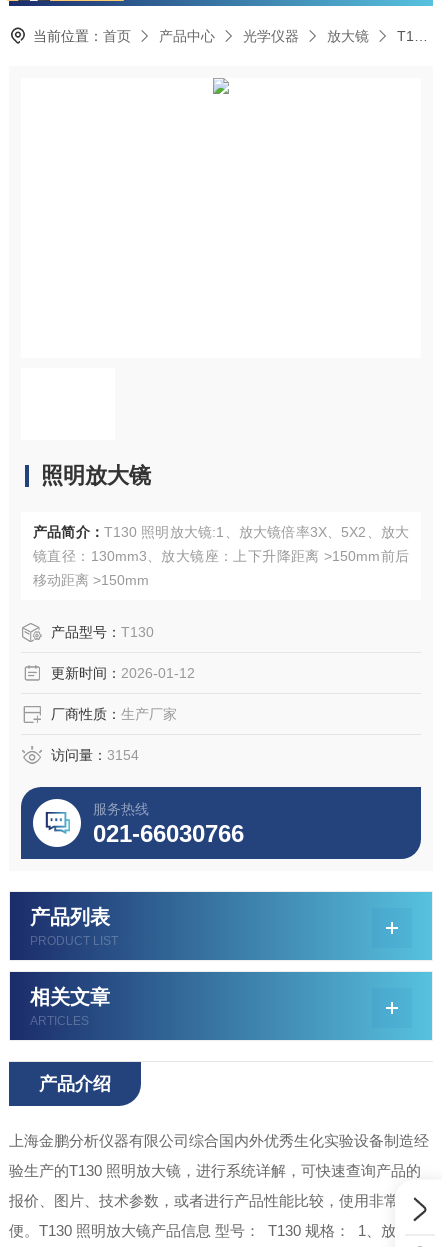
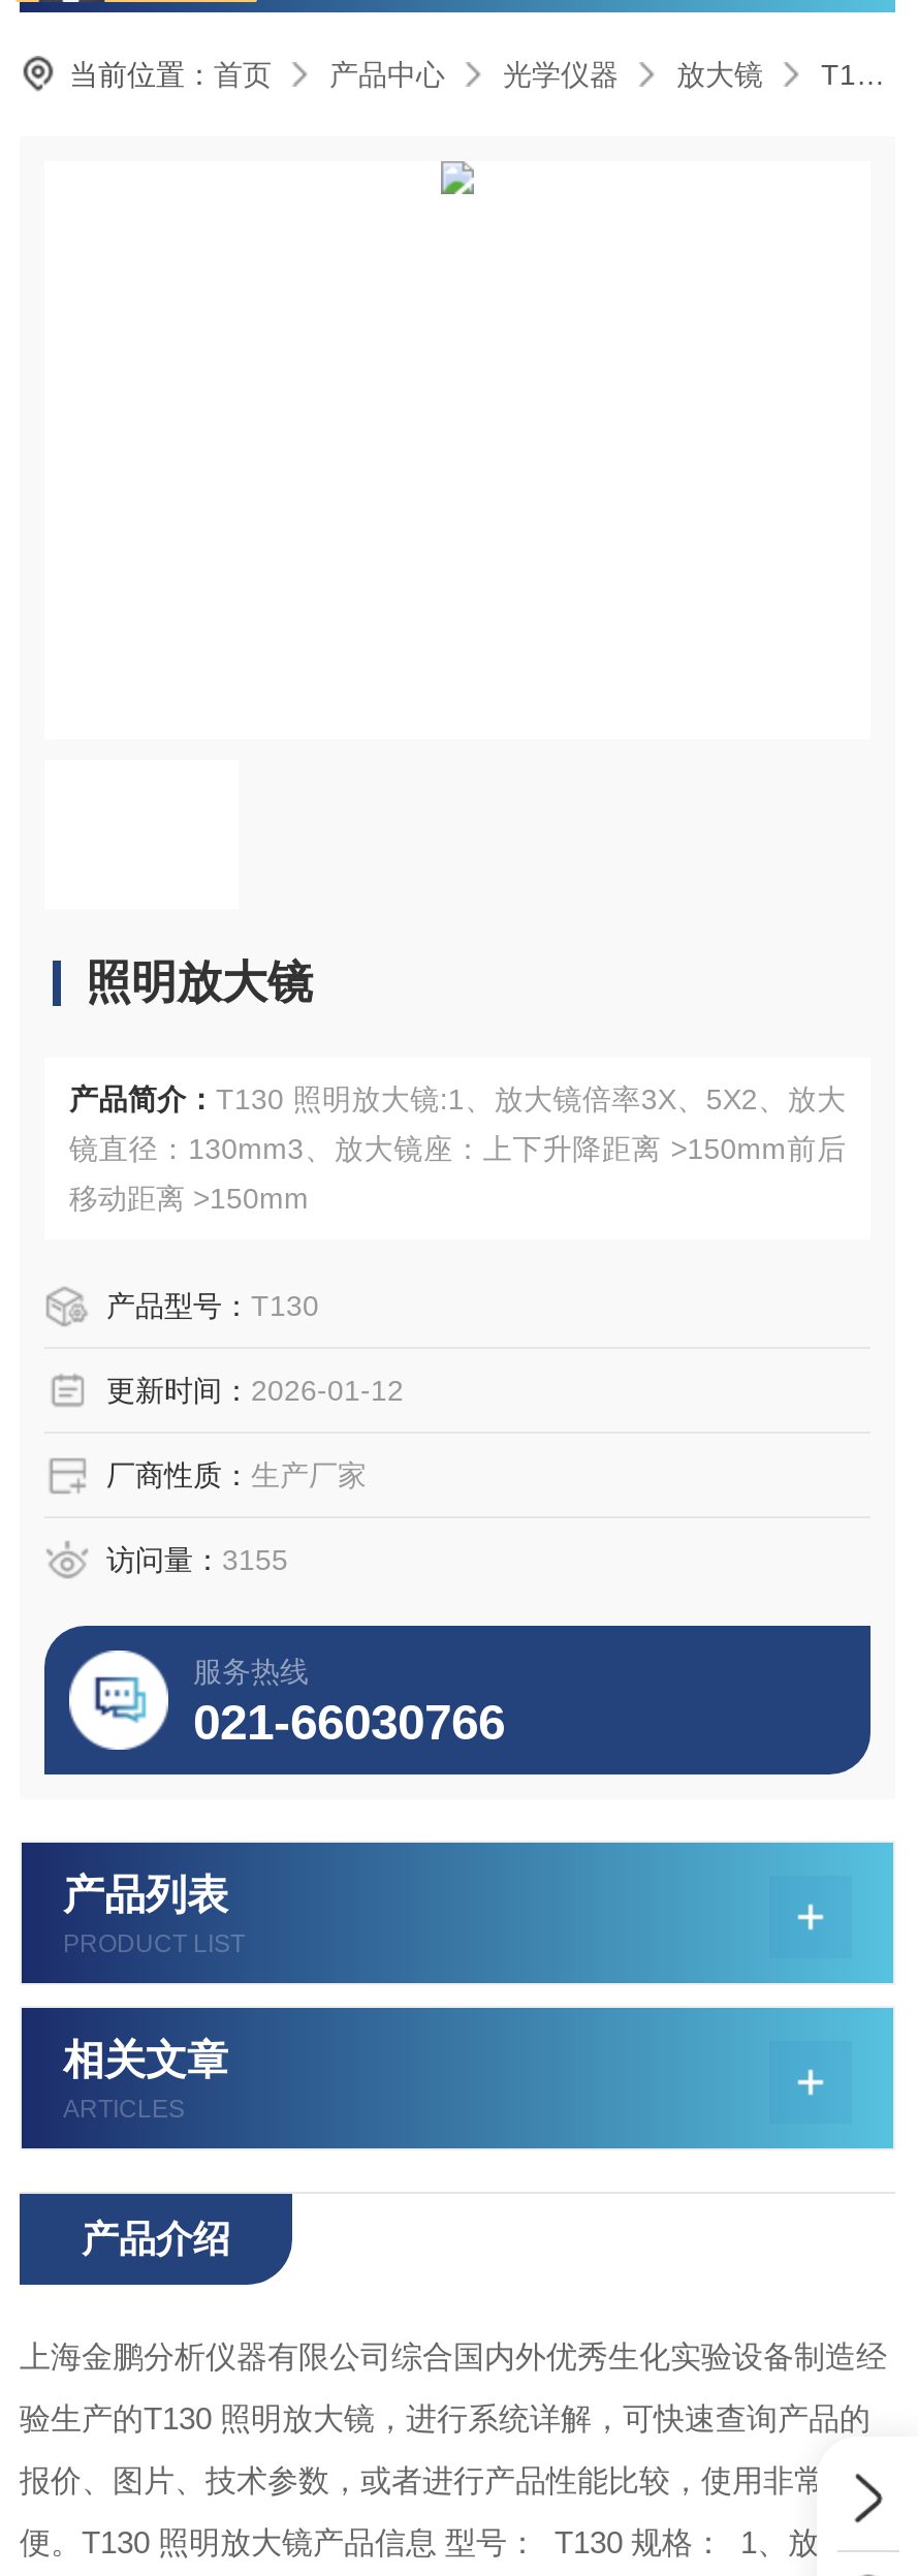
[51,747,139,763] 访问量：3154 -> [106,1543,288,1576] 访问量：3155

